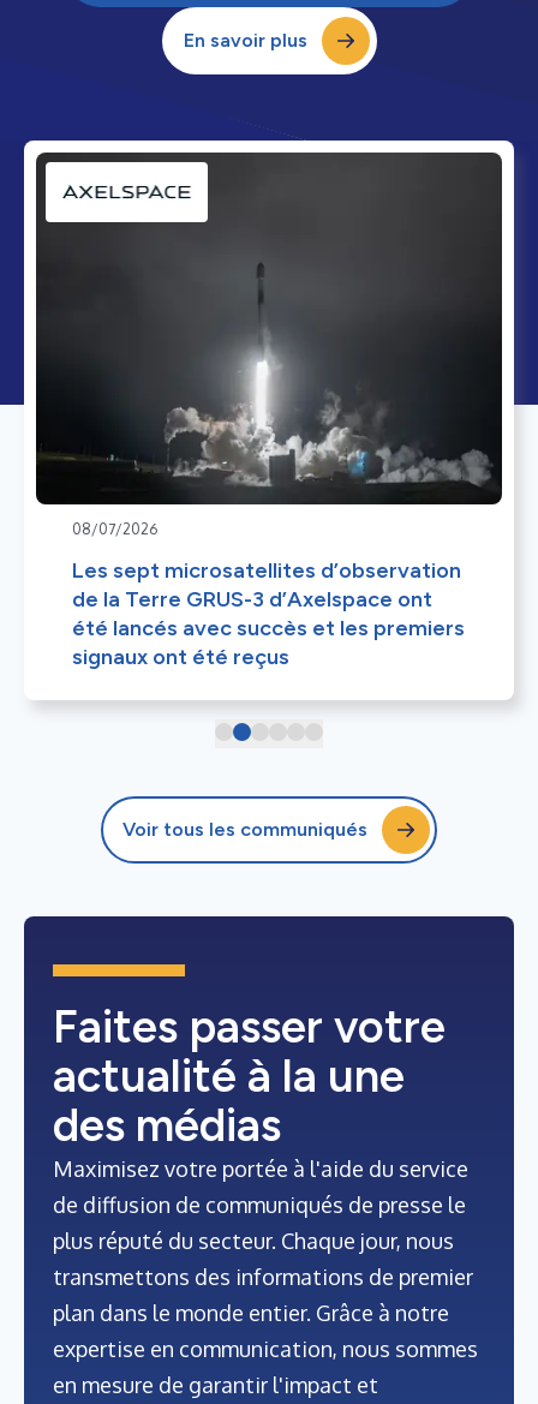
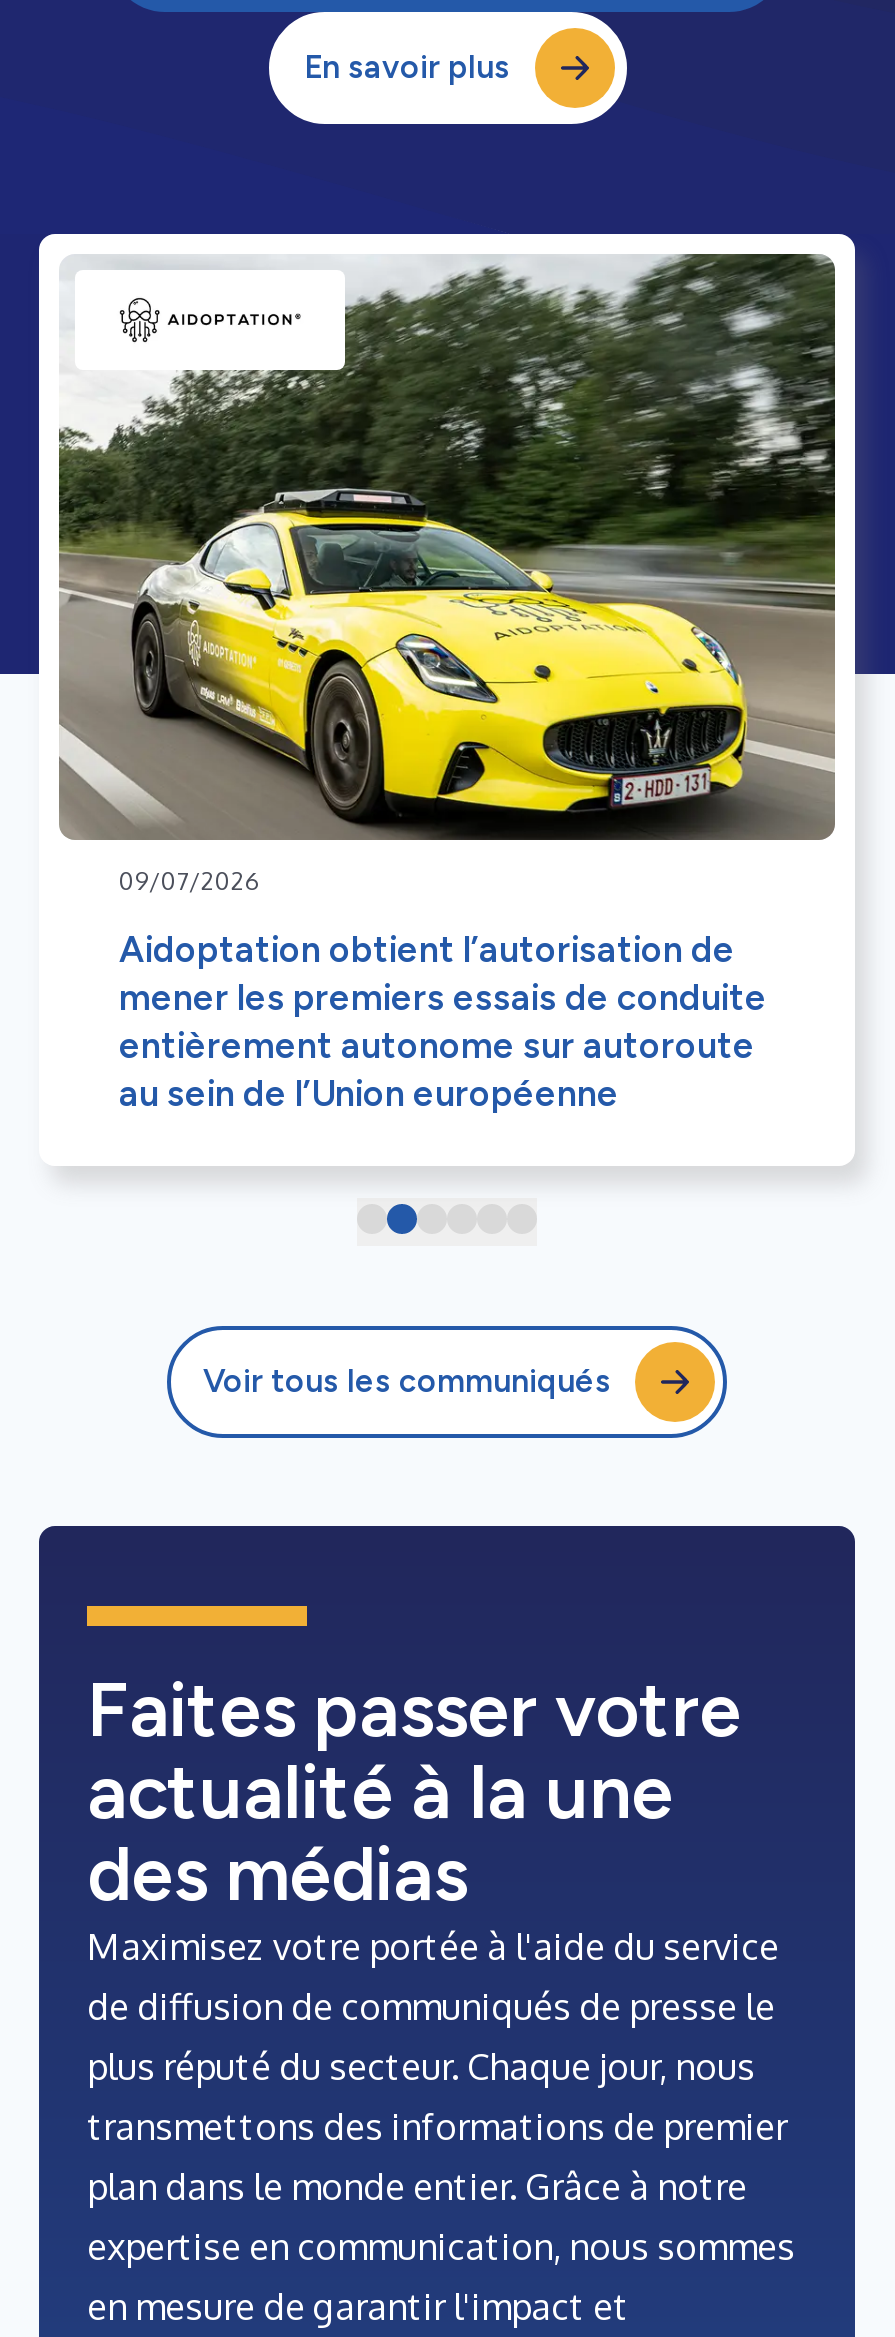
[35,151,503,538] [image] | 08/07/2026 -> [57,254,837,896] [image] | 09/07/2026
[72,557,465,670] Les sept microsatellites d’observation | de la Terre GRUS-3 d’Axelspace ont | été lancés avec succès et les premiers | signaux ont été reçus -> [119,928,767,1116] Aidoptation obtient l’autorisation de | mener les premiers essais de conduite | entièrement autonome sur autoroute | au sein de l’Union européenne

